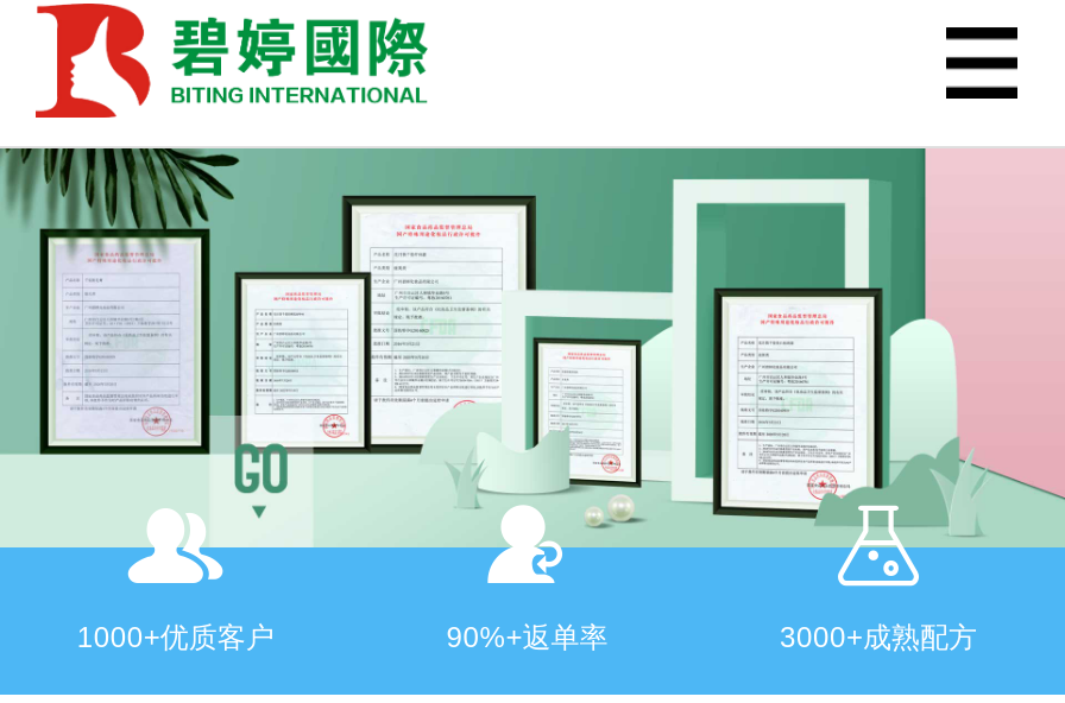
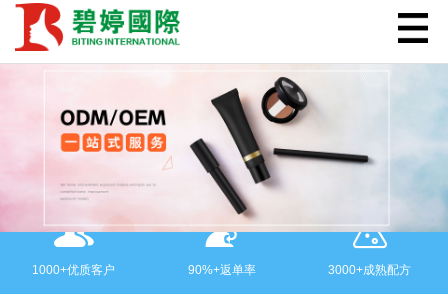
[7,146,1058,547] [image] -> [3,64,445,232] [image]

